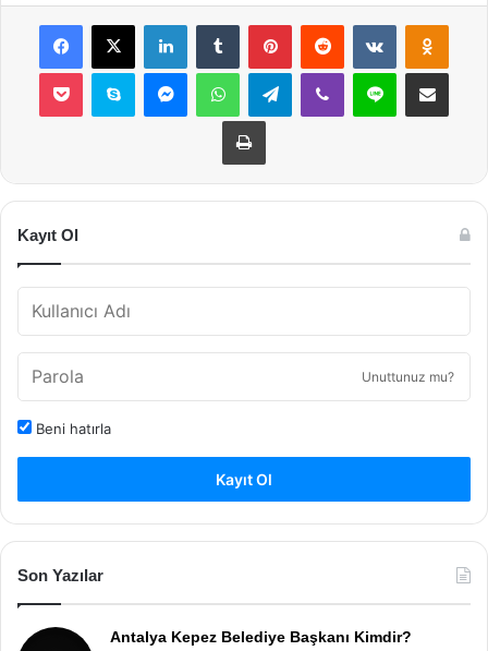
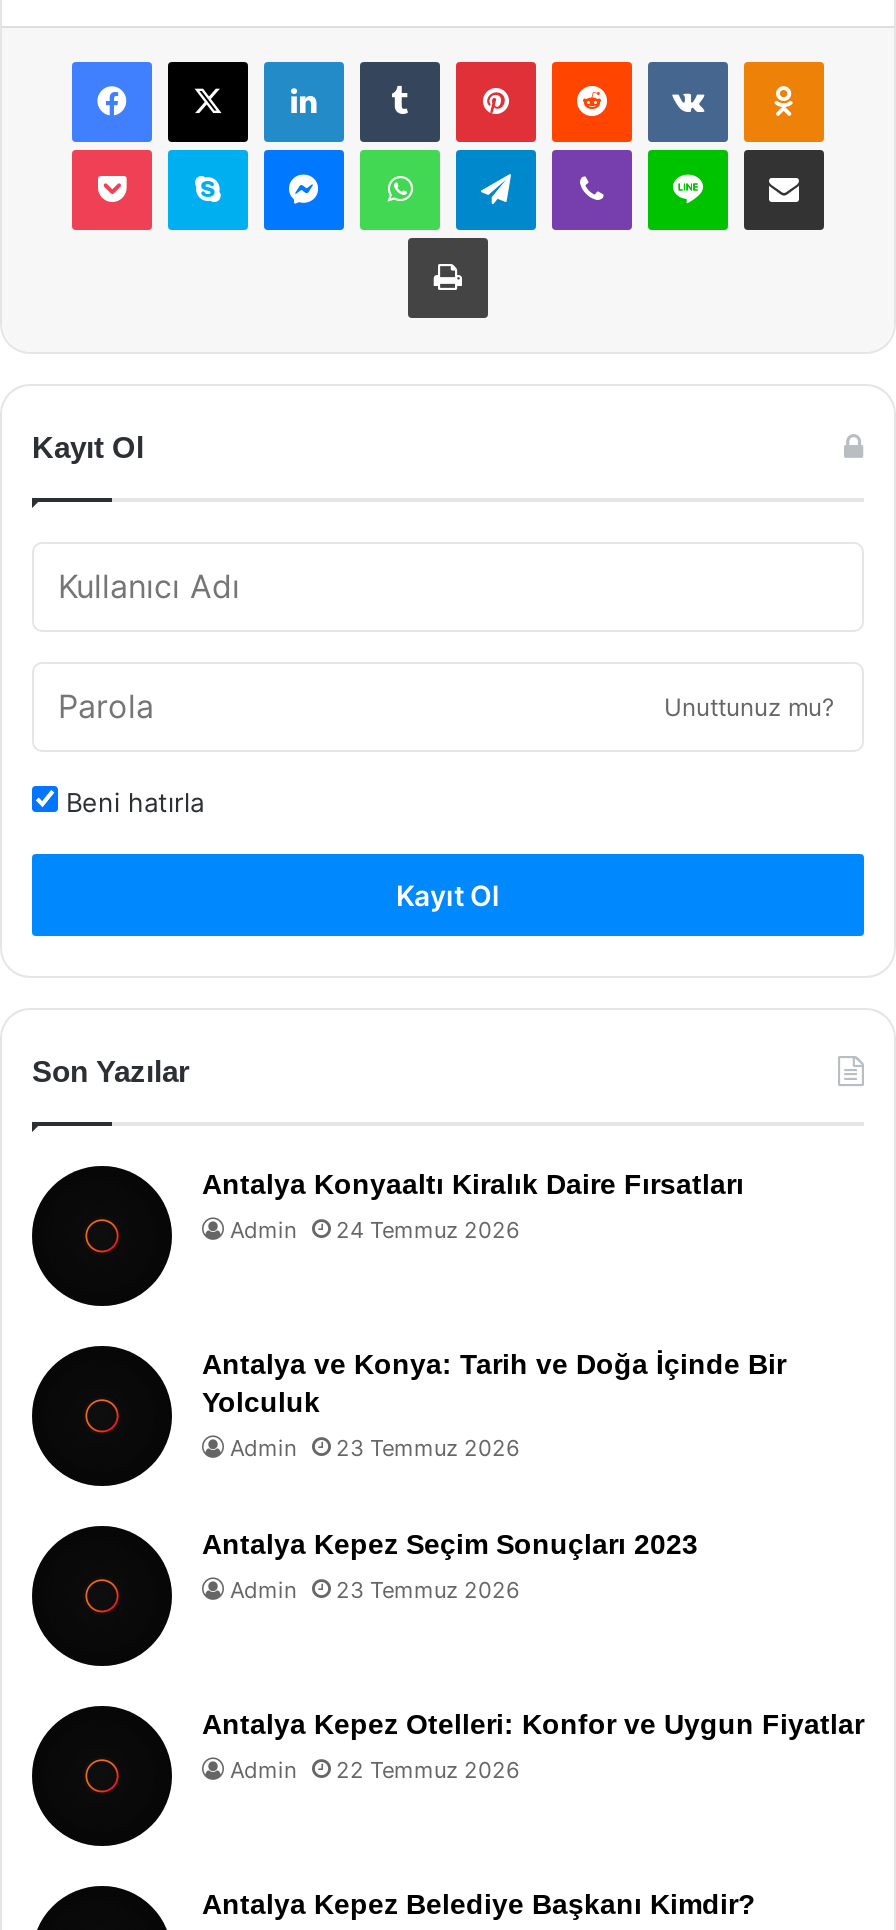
none -> [30,1168,744,1318] [image] | Antalya Konyaaltı Kiralık Daire Fırsatları | Admin | 24 Temmuz 2026
none -> [30,1344,786,1604] [image] | Antalya ve Konya: Tarih ve Doğa İçinde Bir | Yolculuk | Admin | 23 Temmuz 2026 | Antalya Kepez Seçim Sonuçları 2023 | Admin | 23 Temmuz 2026
none -> [30,1506,864,1784] [image] | Antalya Kepez Otelleri: Konfor ve Uygun Fiyatlar | Admin | 22 Temmuz 2026
none -> [30,1704,174,1846] [image]

